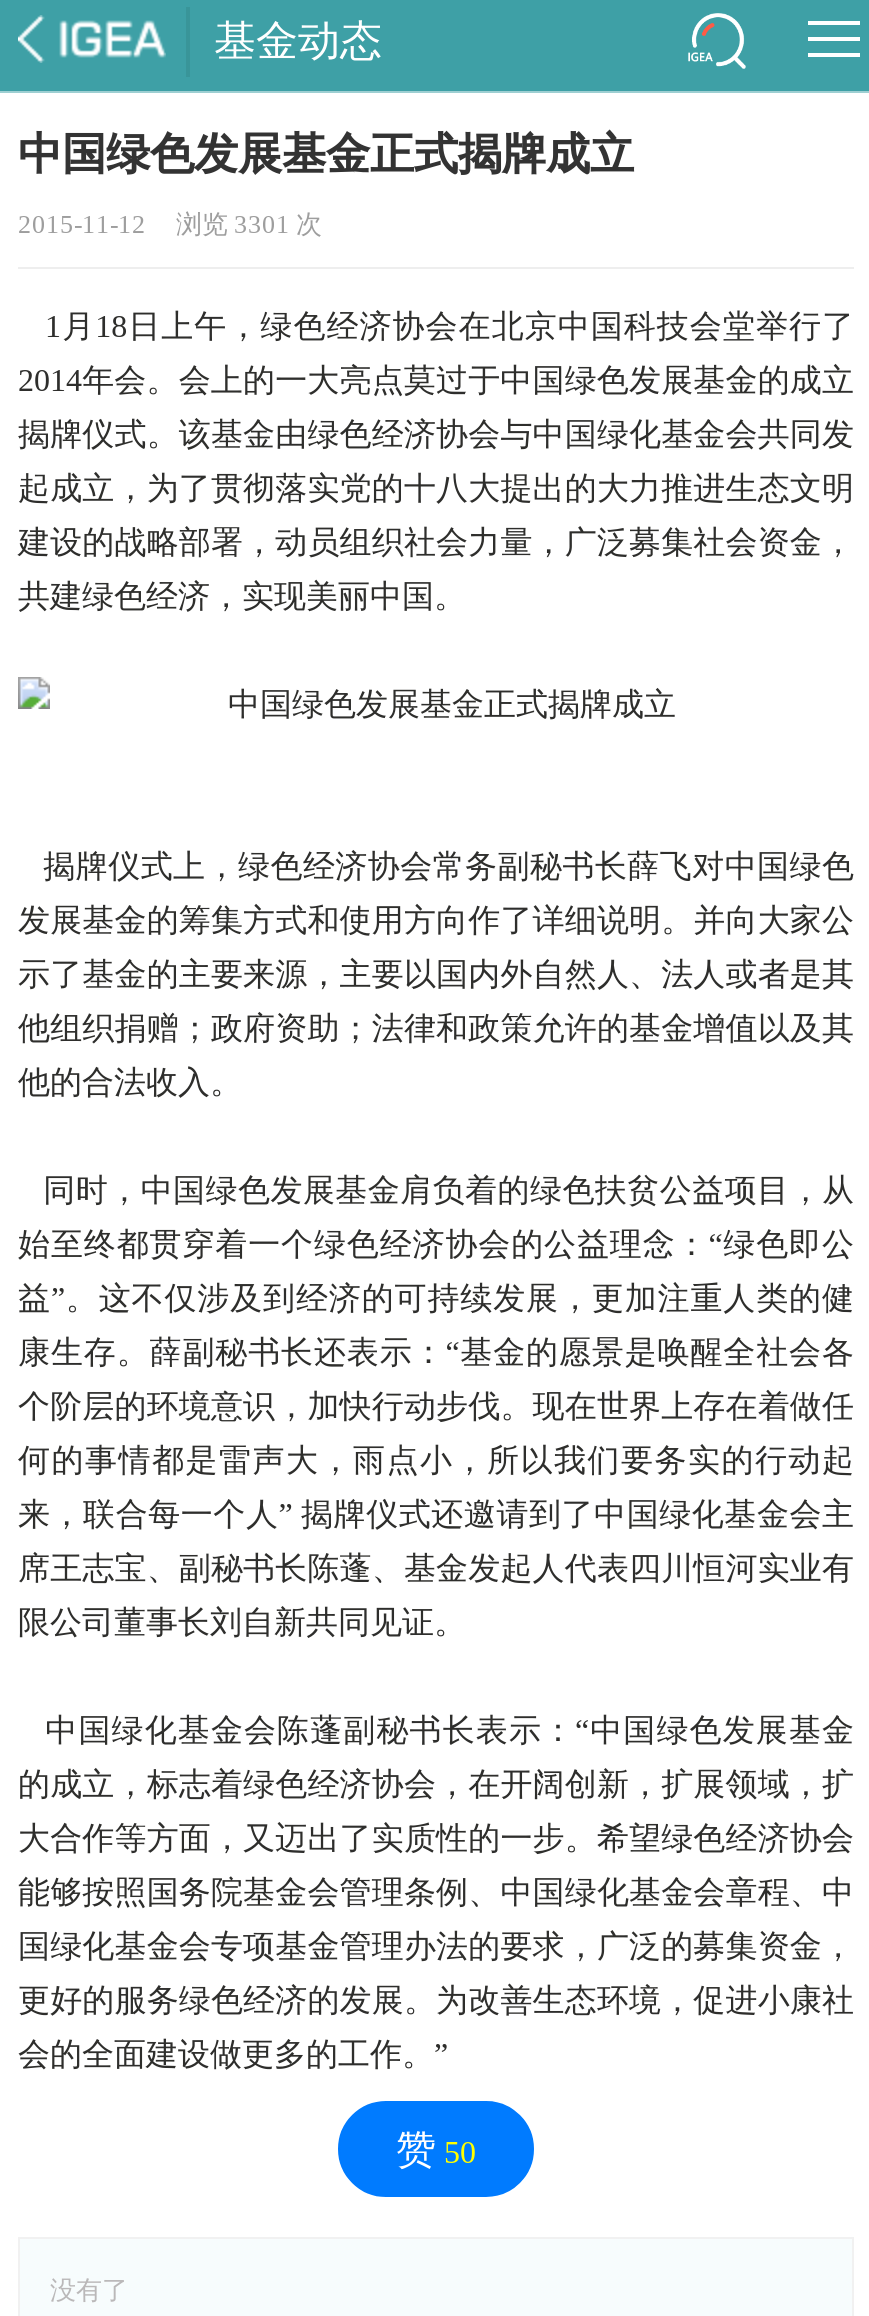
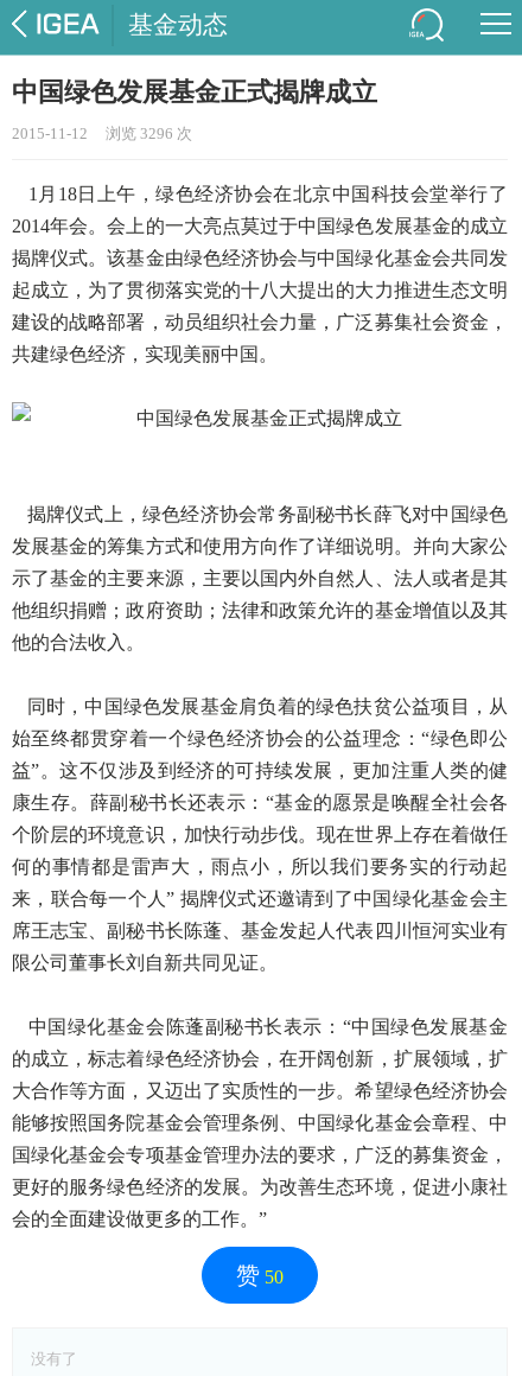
[18,209,322,239] 2015-11-12 浏览 3301 次 -> [12,125,192,142] 2015-11-12 浏览 3296 次

